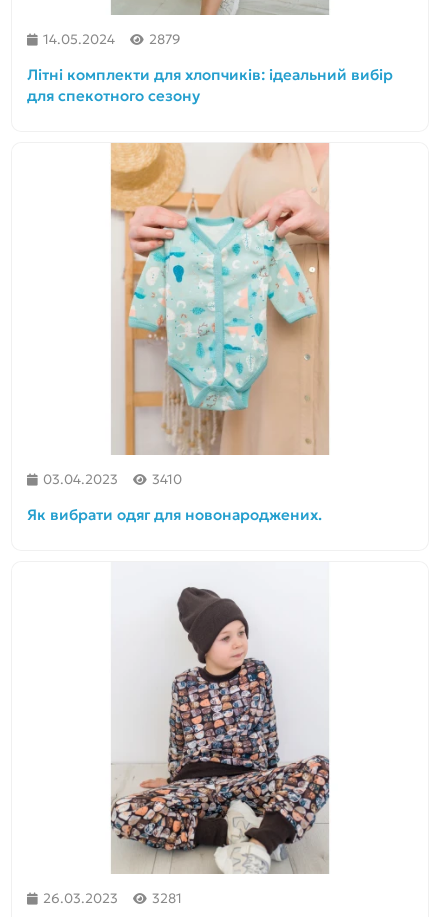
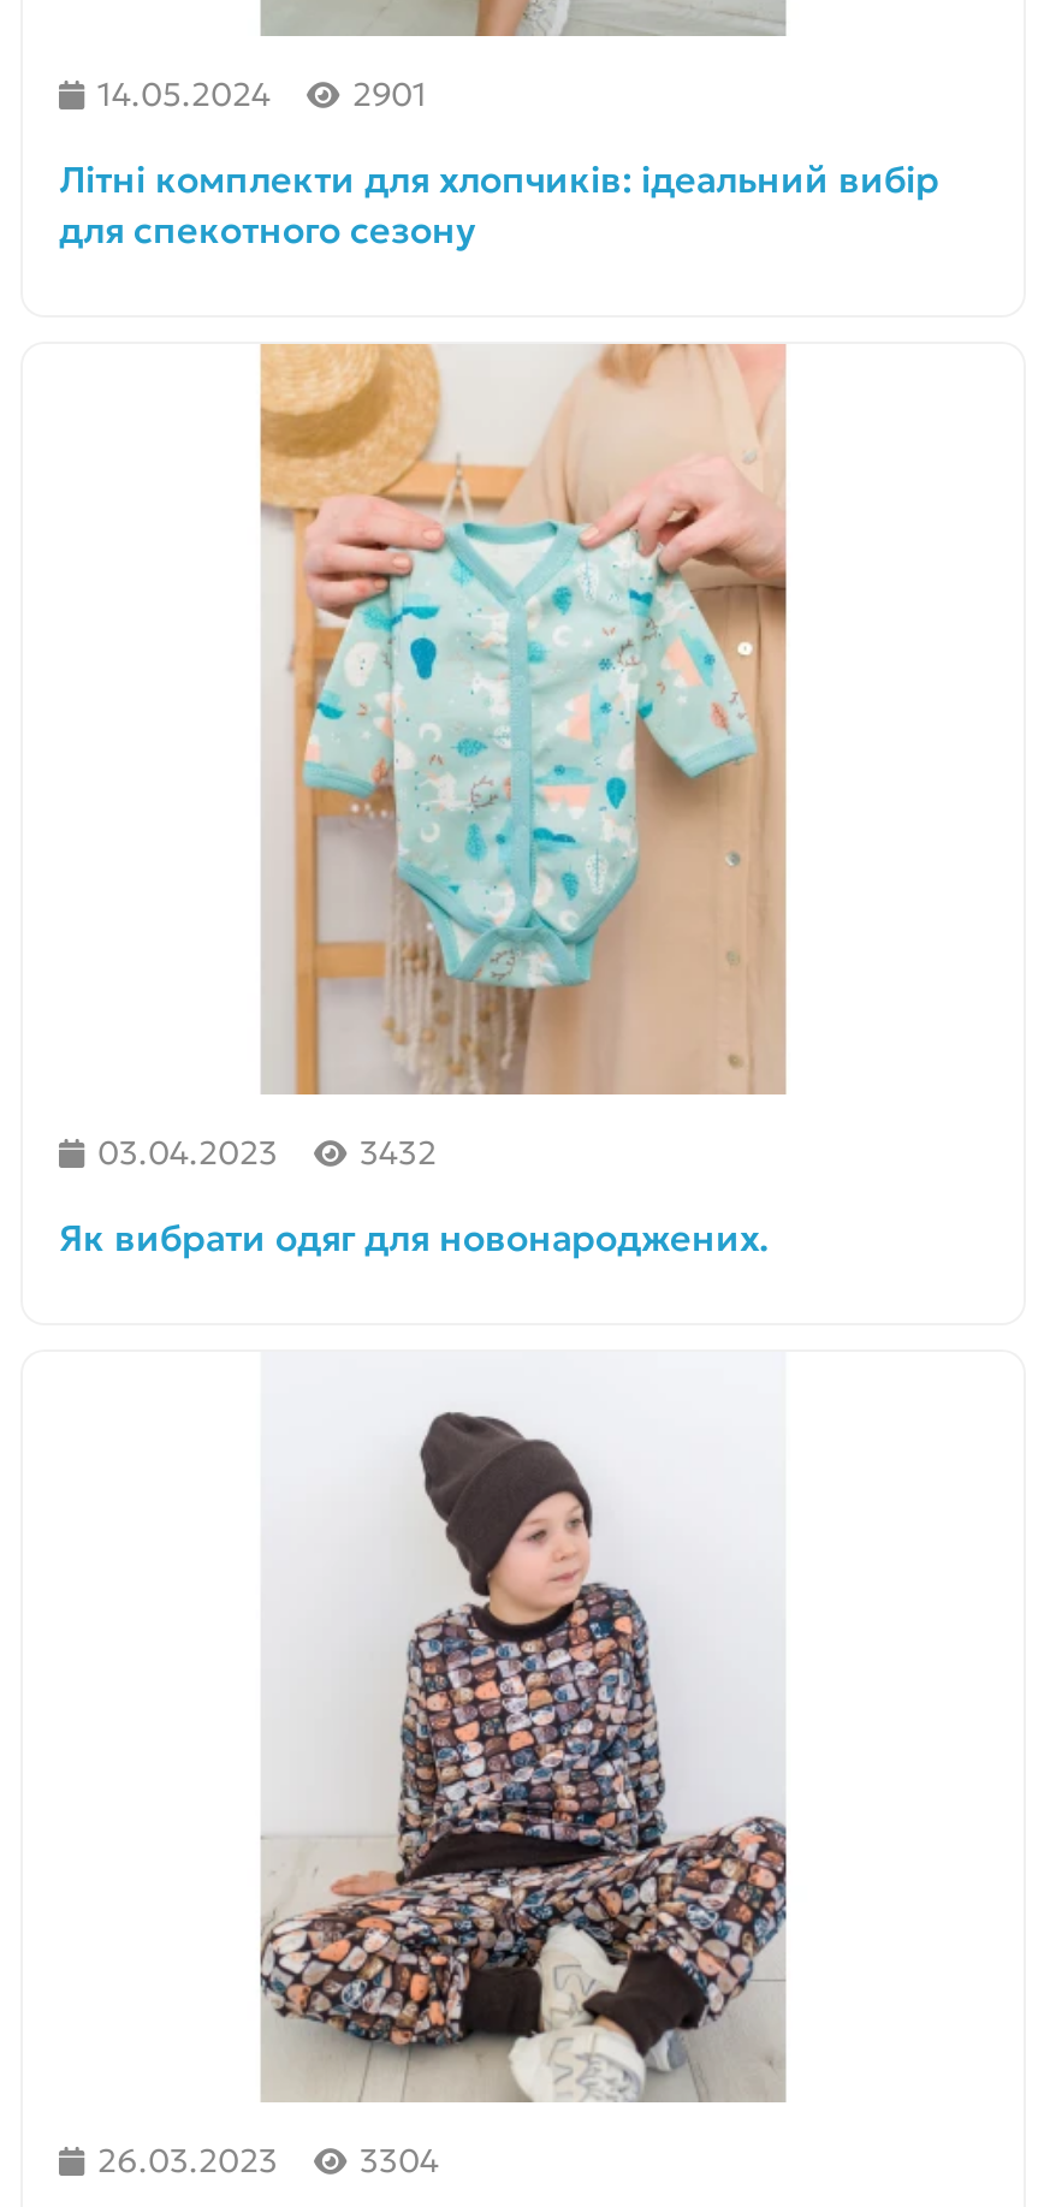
[43,31,180,48] 14.05.2024 2879 -> [97,76,427,116] 14.05.2024 2901
[43,471,182,488] 03.04.2023 3410 -> [97,1134,437,1175] 03.04.2023 3432
[43,890,182,907] 26.03.2023 3281 -> [97,2142,439,2183] 26.03.2023 3304

